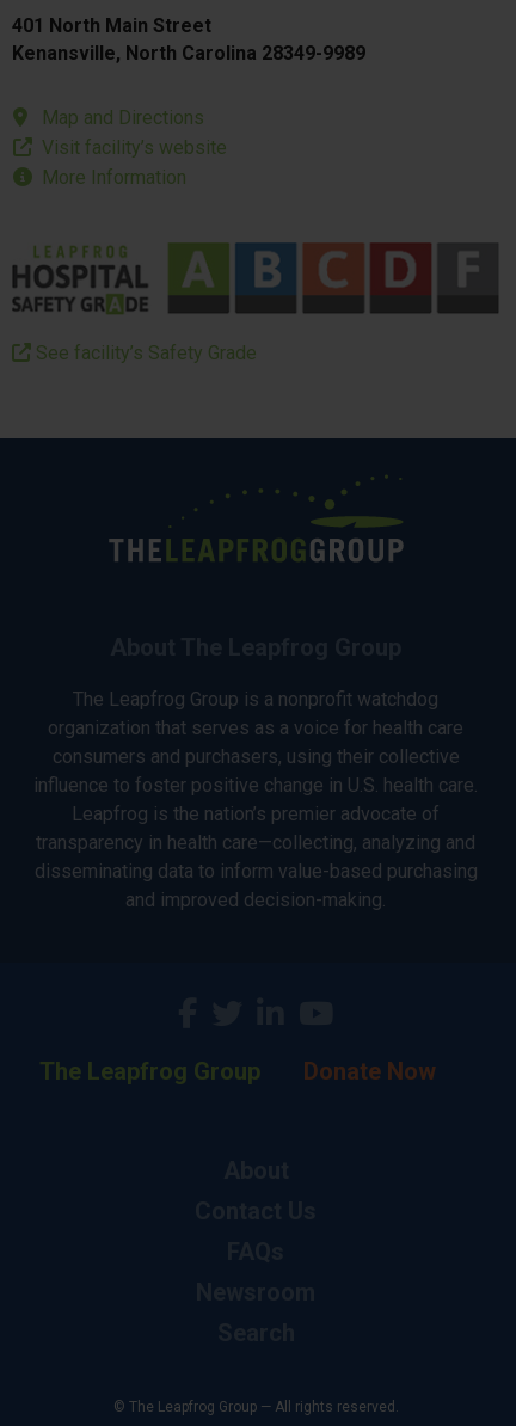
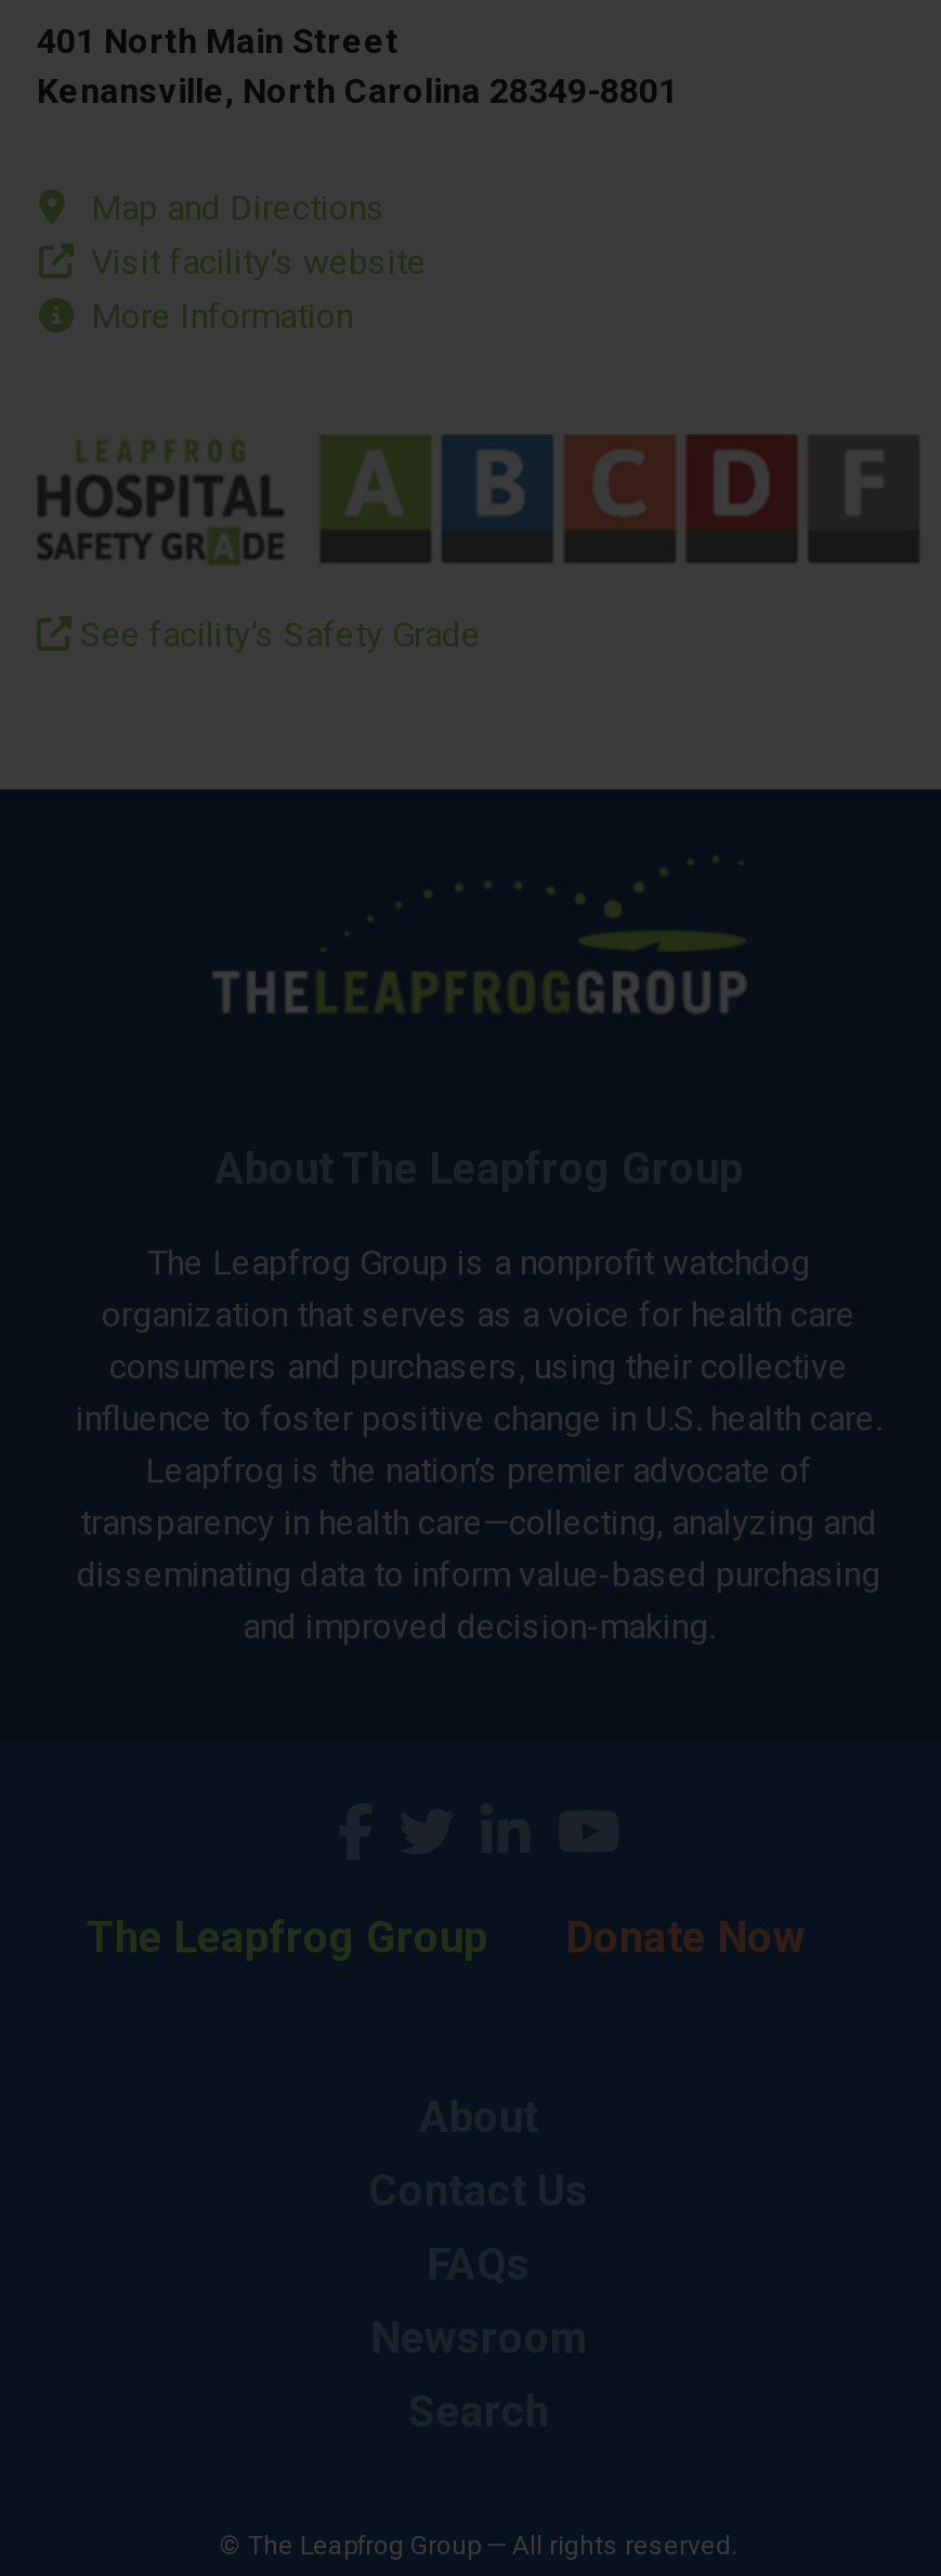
[12,42,365,64] Kenansville, North Carolina 28349-9989 -> [37,70,678,112] Kenansville, North Carolina 28349-8801

